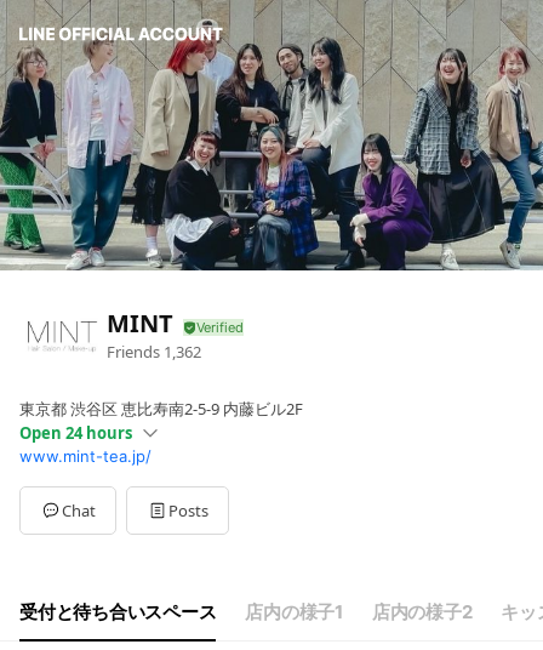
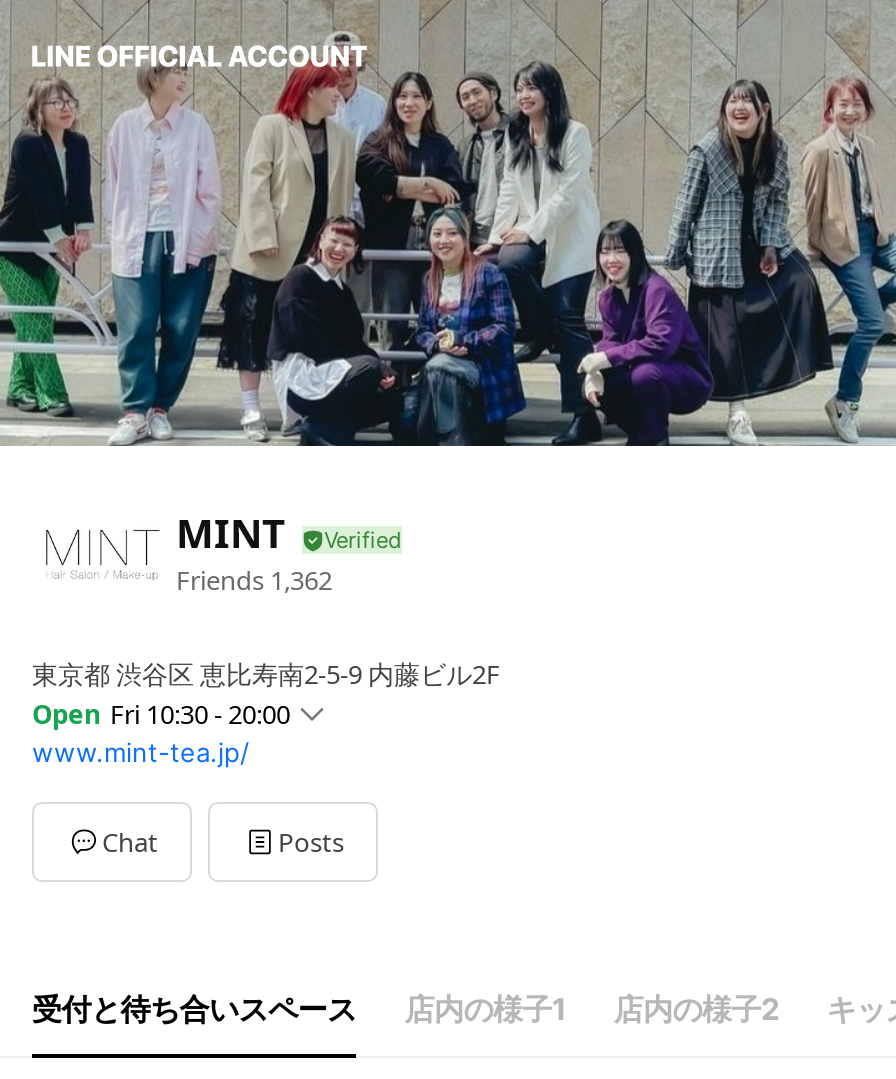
[19,422,132,444] Open 24 hours -> [32,697,290,733] Open Fri 10:30 - 20:00

